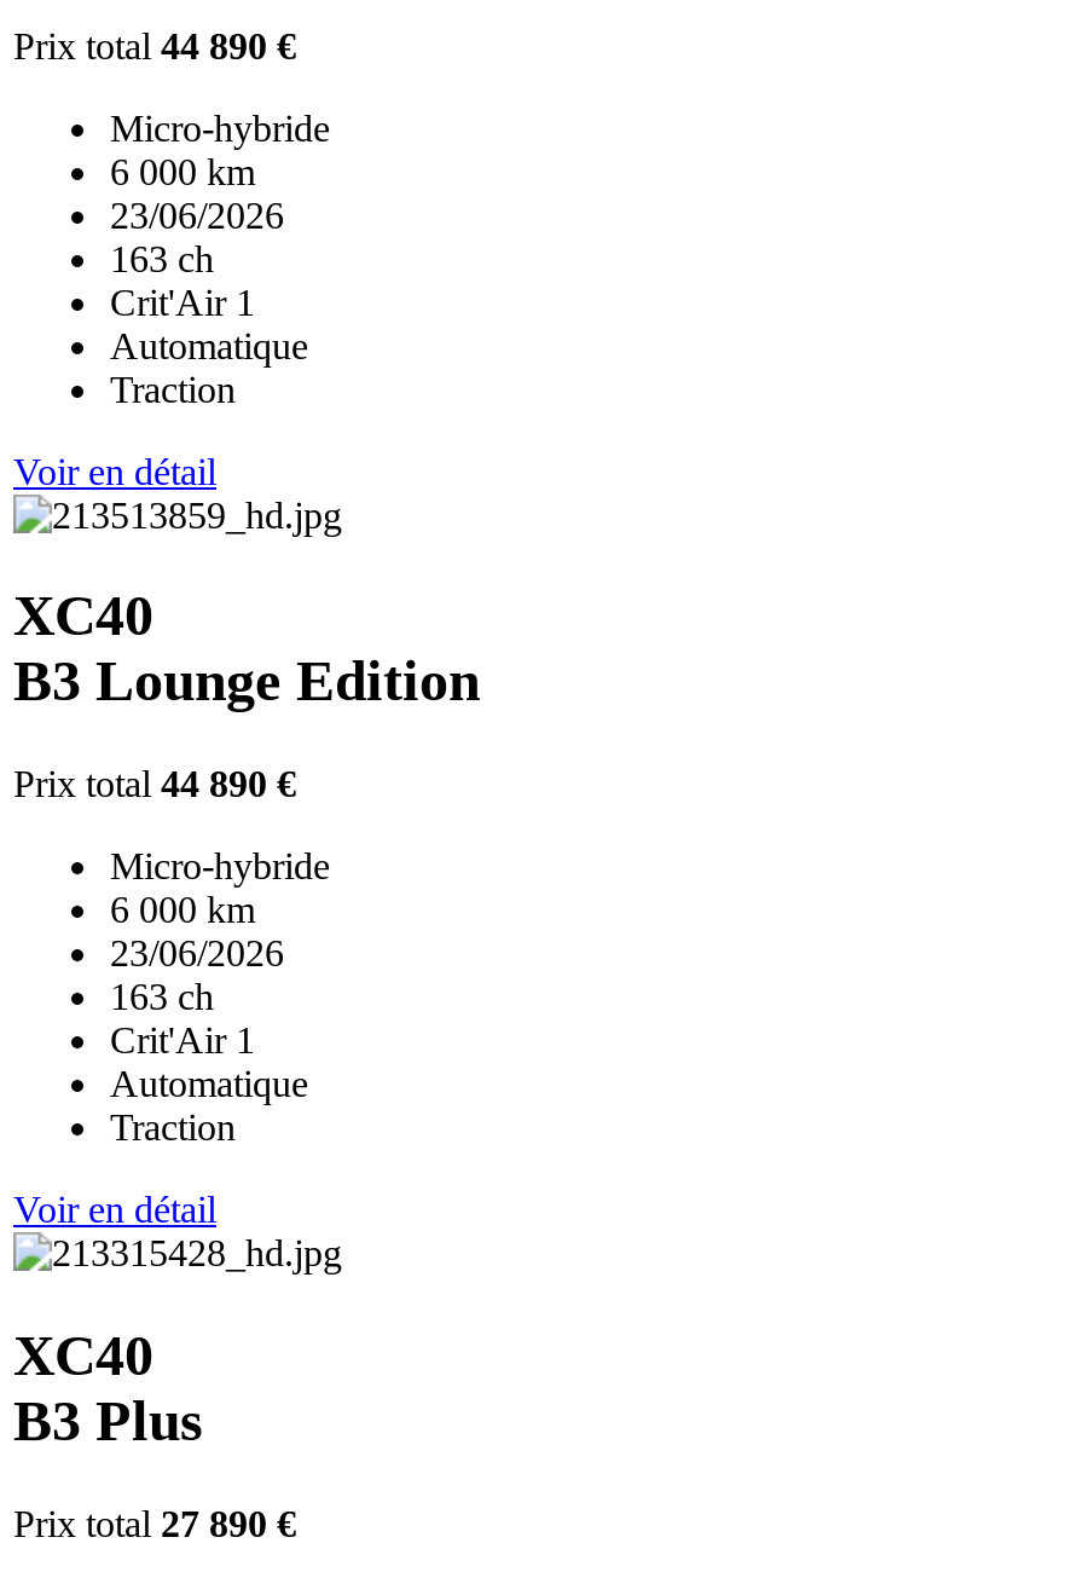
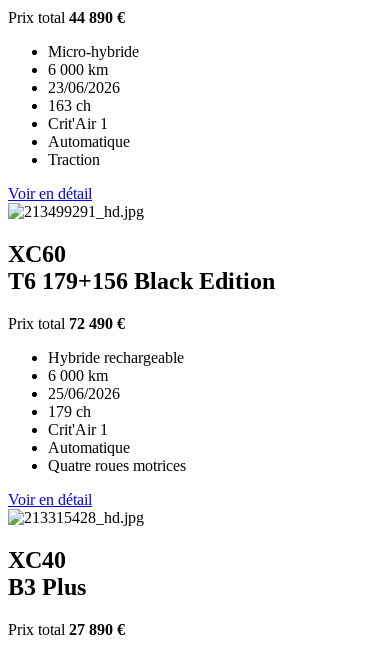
[13,585,480,713] XC40 | B3 Lounge Edition -> [8,241,275,294] XC60 | T6 179+156 Black Edition
[13,764,296,805] Prix total 44 890 € -> [8,315,125,332] Prix total 72 490 €
[110,846,330,887] Micro-hybride -> [48,349,184,366] Hybride rechargeable
[110,933,284,974] 23/06/2026 -> [48,385,120,402] 25/06/2026
[110,976,214,1017] 163 ch -> [48,403,91,420] 179 ch
[110,1107,236,1148] Traction -> [48,457,186,474] Quatre roues motrices

